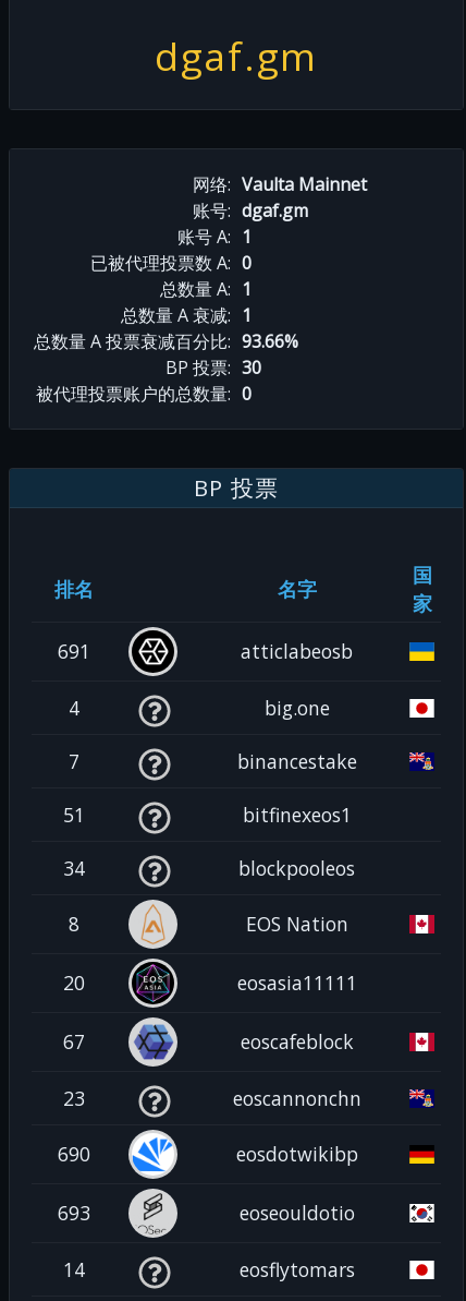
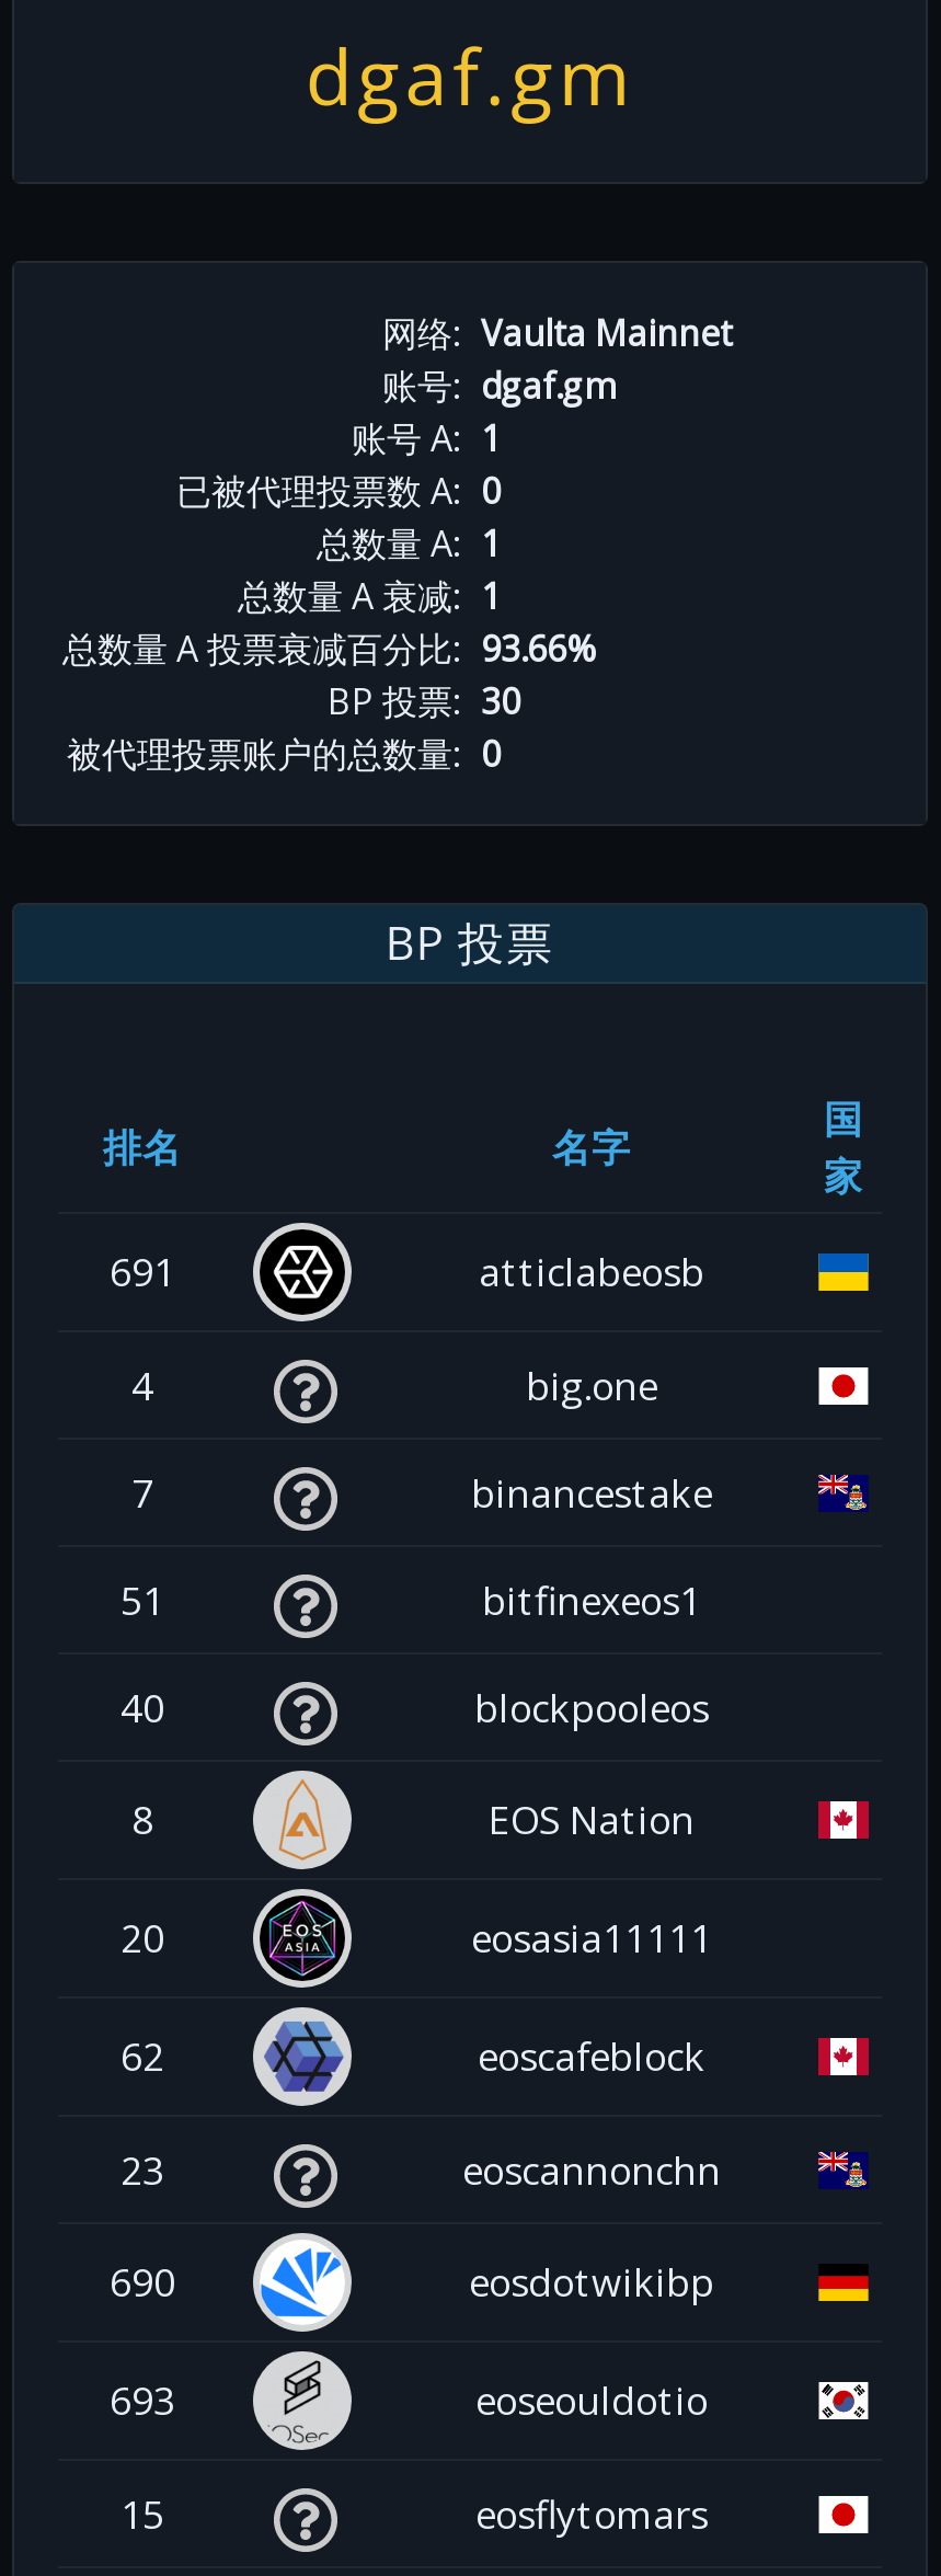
[63,855,84,881] 34 -> [121,1680,164,1733] 40
[63,1028,84,1054] 67 -> [121,2029,164,2081] 62
[63,1256,84,1282] 14 -> [121,2487,164,2539] 15

